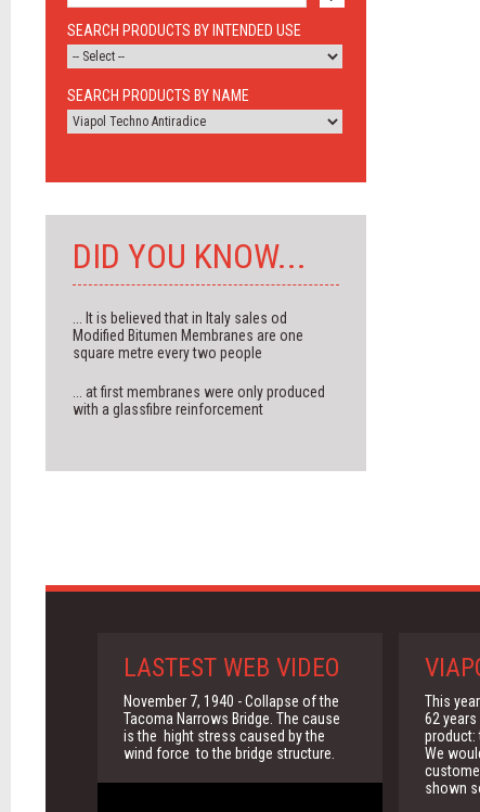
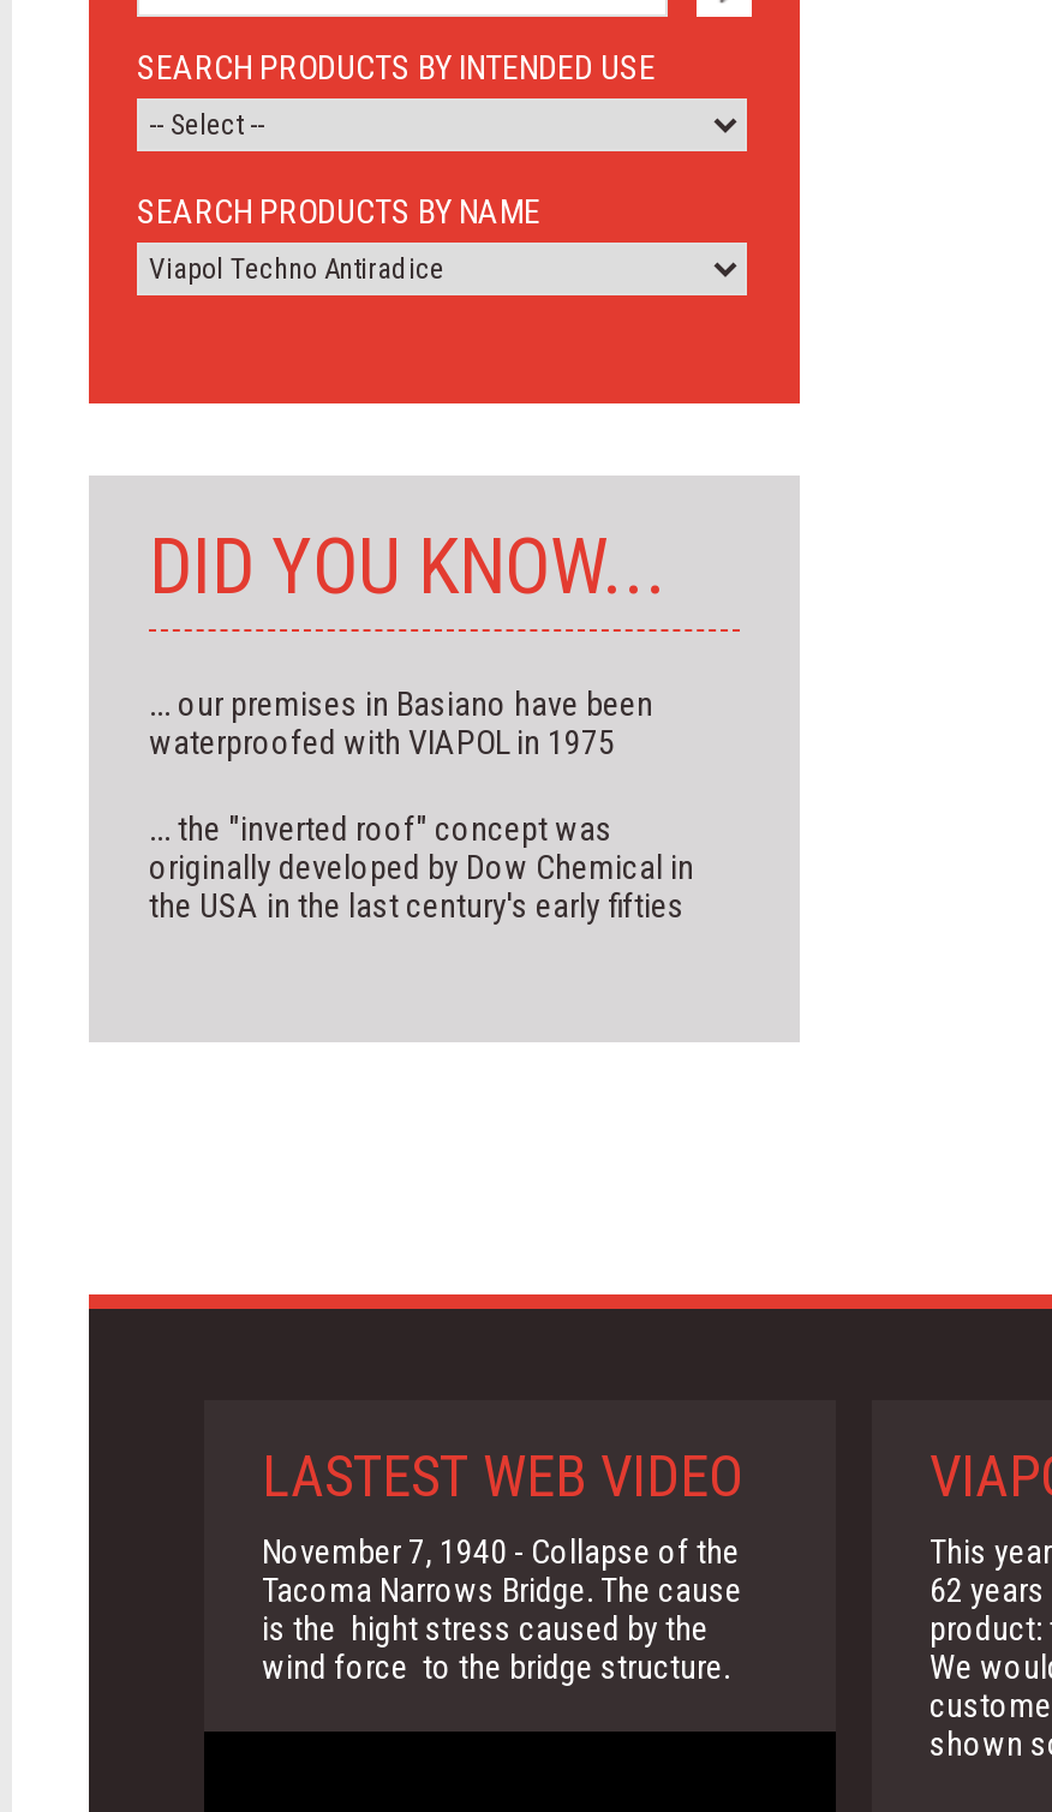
[73,309,303,361] ... It is believed that in Italy sales od | Modified Bitumen Membranes are one | square metre every two people -> [149,684,653,761] ... our premises in Basiano have been | waterproofed with VIAPOL in 1975
[73,383,325,418] ... at first membranes were only produced | with a glassfibre reinforcement -> [149,809,694,925] ... the "inverted roof" concept was | originally developed by Dow Chemical in | the USA in the last century's early fifties

